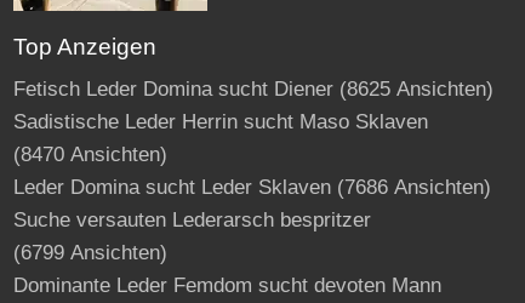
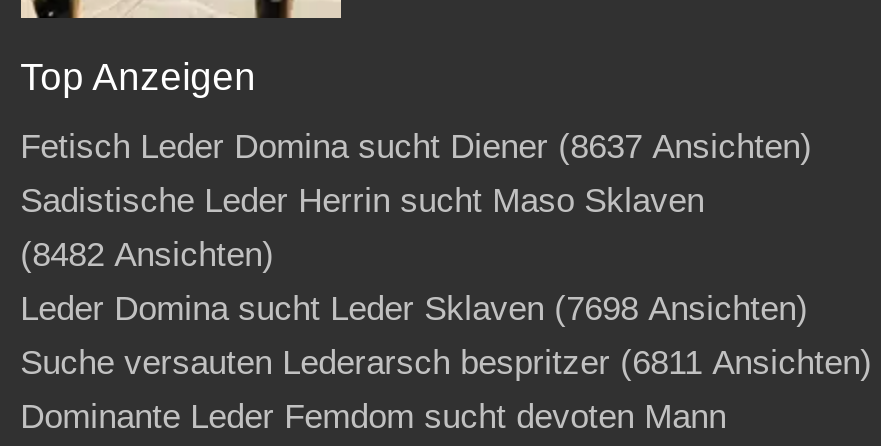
[13,78,493,101] Fetisch Leder Domina sucht Diener (8625 Ansichten) -> [20,128,812,166] Fetisch Leder Domina sucht Diener (8637 Ansichten)
[13,143,491,264] (8470 Ansichten) | Leder Domina sucht Leder Sklaven (7686 Ansichten) | Suche versauten Lederarsch bespritzer | (6799 Ansichten) -> [20,236,872,382] (8482 Ansichten) | Leder Domina sucht Leder Sklaven (7698 Ansichten) | Suche versauten Lederarsch bespritzer (6811 Ansichten)

